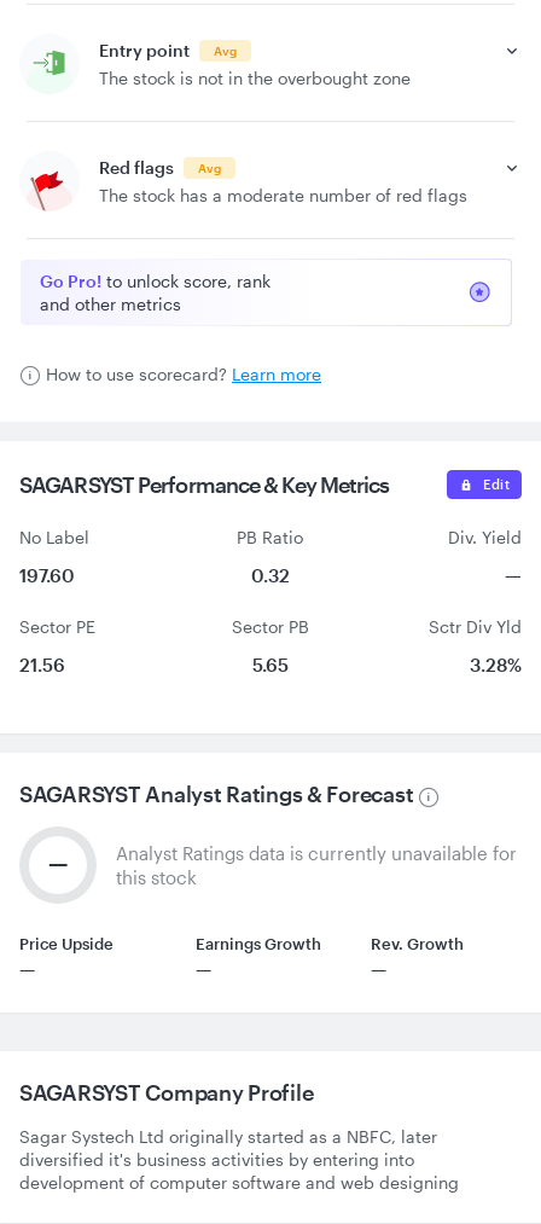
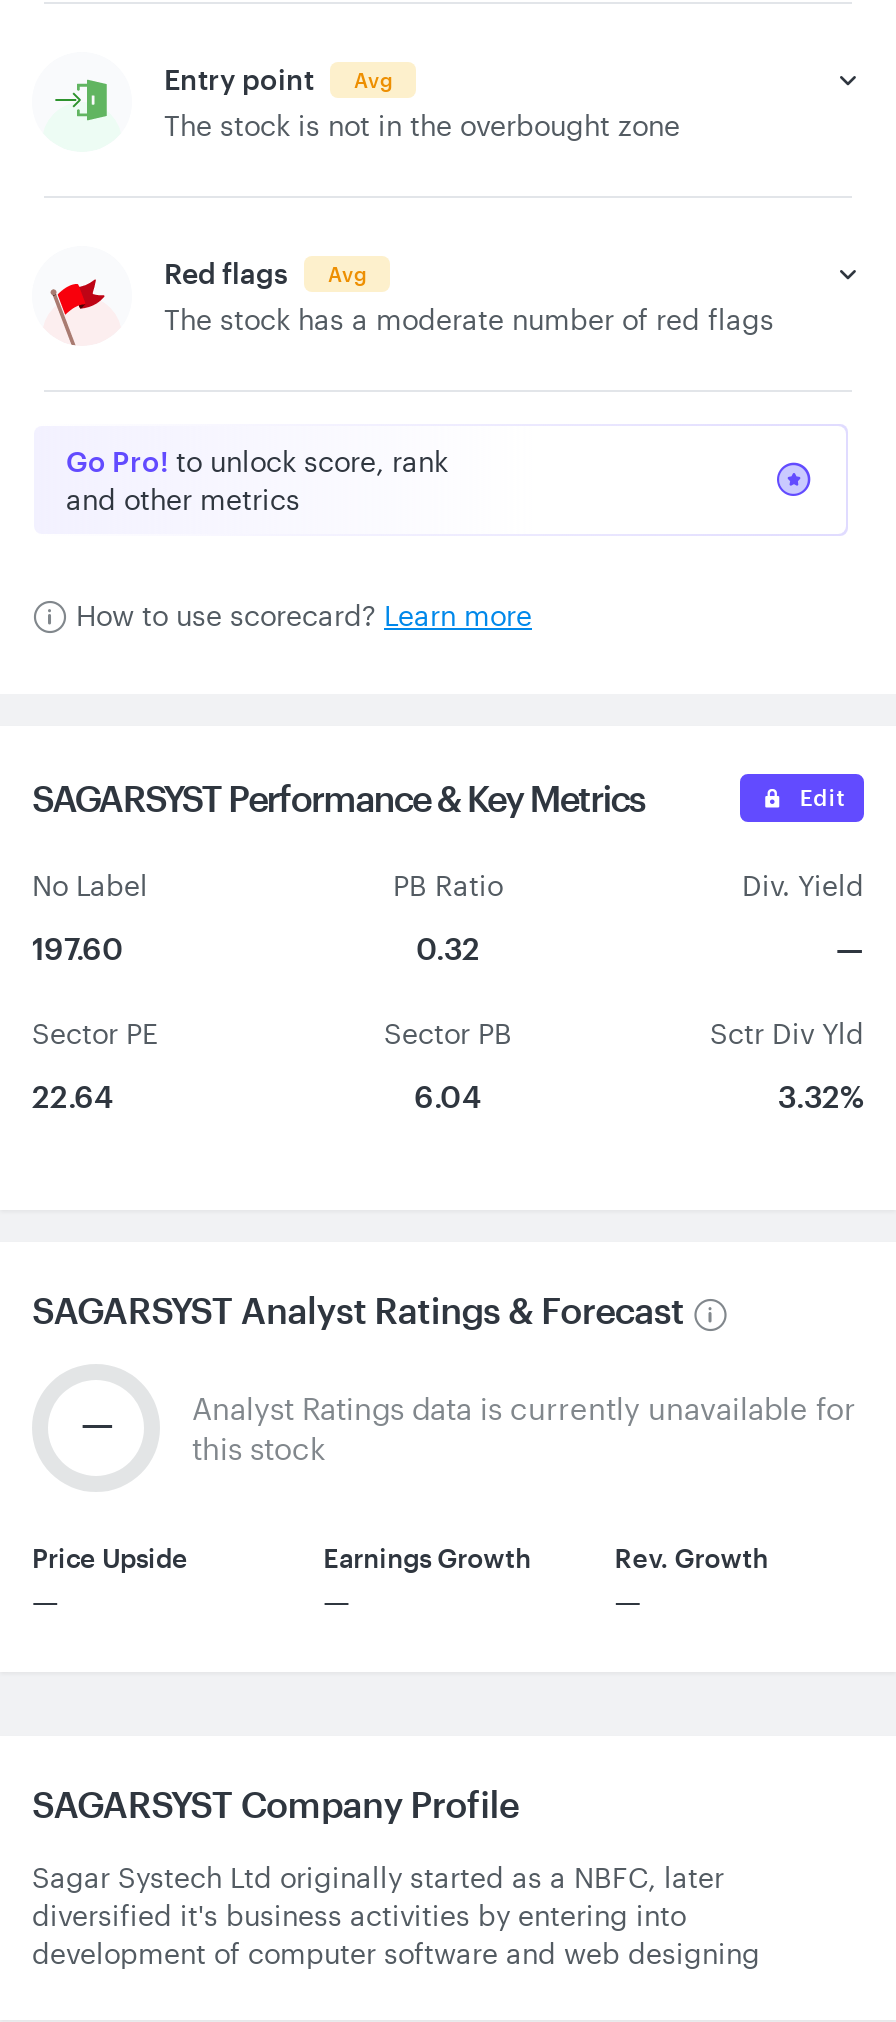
[19,654,65,676] 21.56 -> [32,1078,114,1114] 22.64
[252,654,289,676] 5.65 -> [414,1078,482,1114] 6.04
[470,654,522,676] 3.28% -> [778,1078,864,1114] 3.32%

